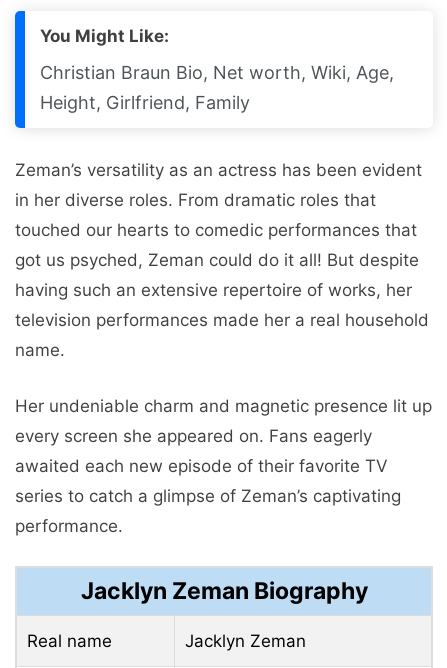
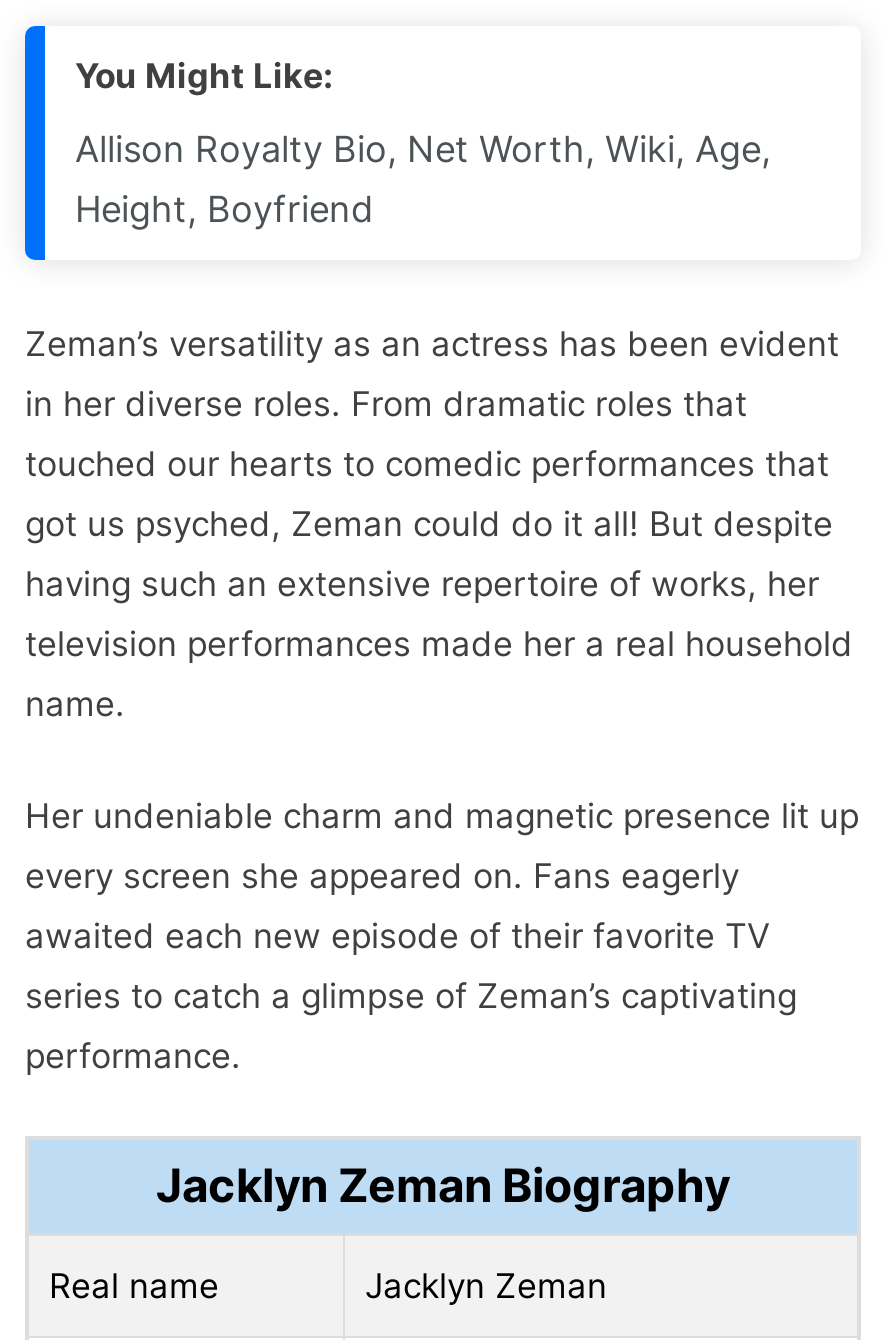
[40,62,394,113] Christian Braun Bio, Net worth, Wiki, Age, | Height, Girlfriend, Family -> [75,128,771,230] Allison Royalty Bio, Net Worth, Wiki, Age, | Height, Boyfriend

